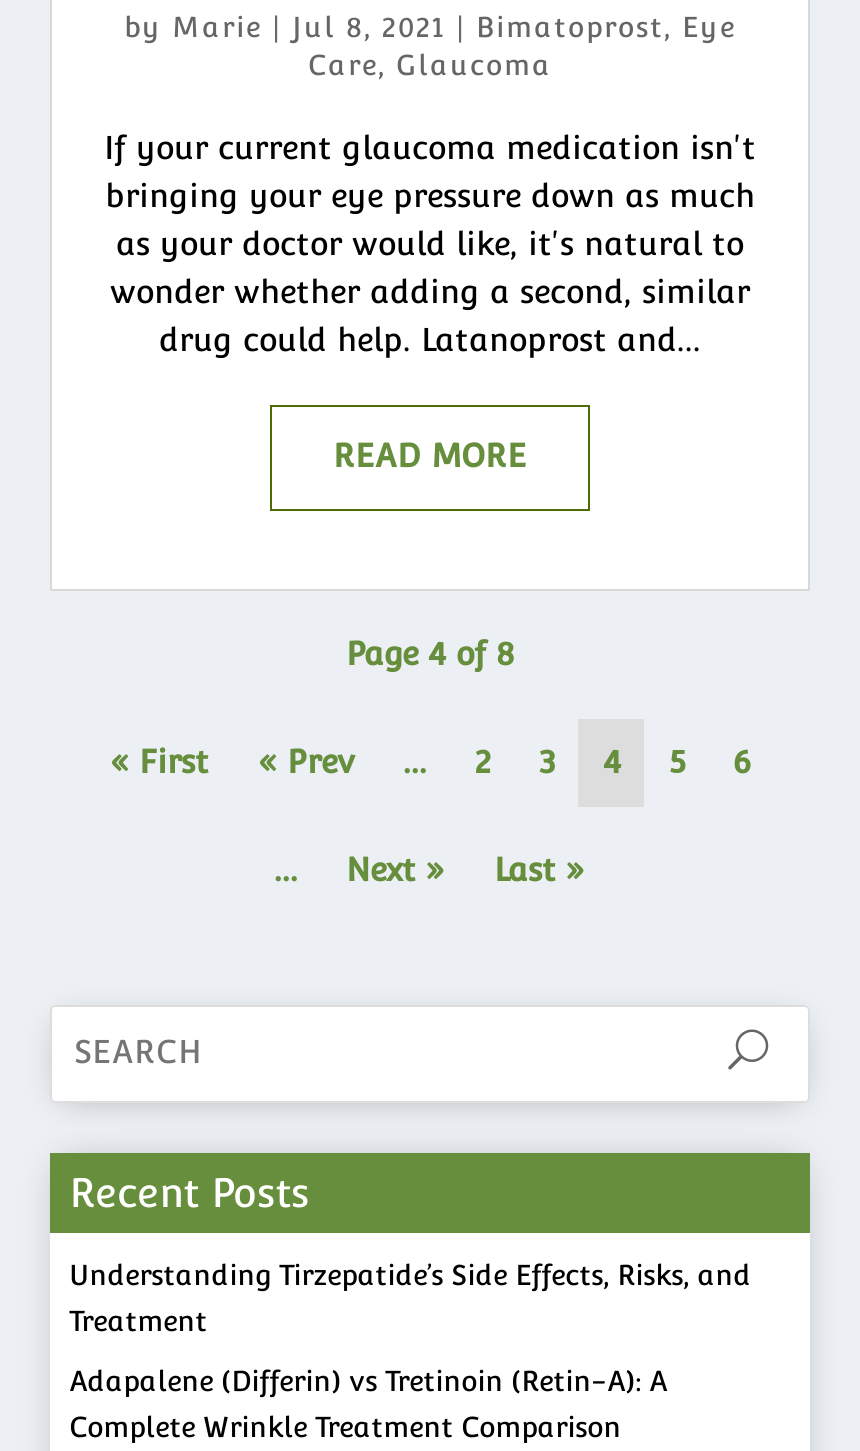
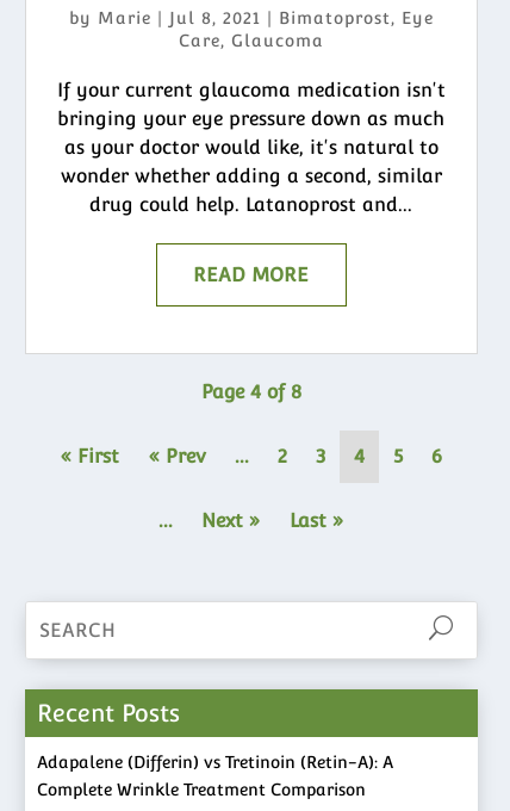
[69,1258,751,1336] Understanding Tirzepatide’s Side Effects, Risks, and | Treatment -> none

